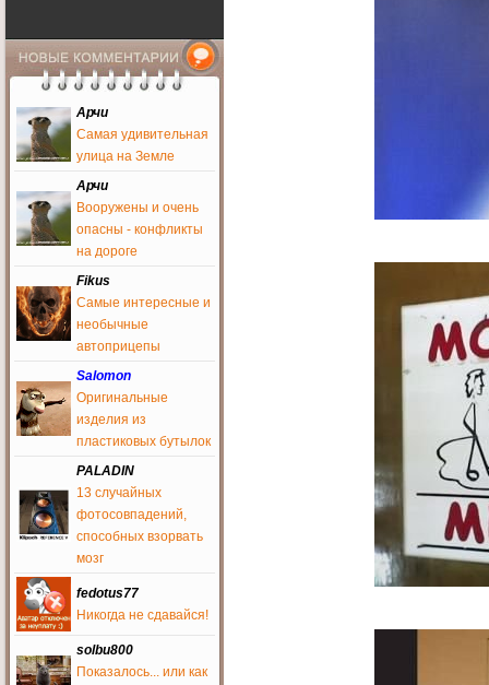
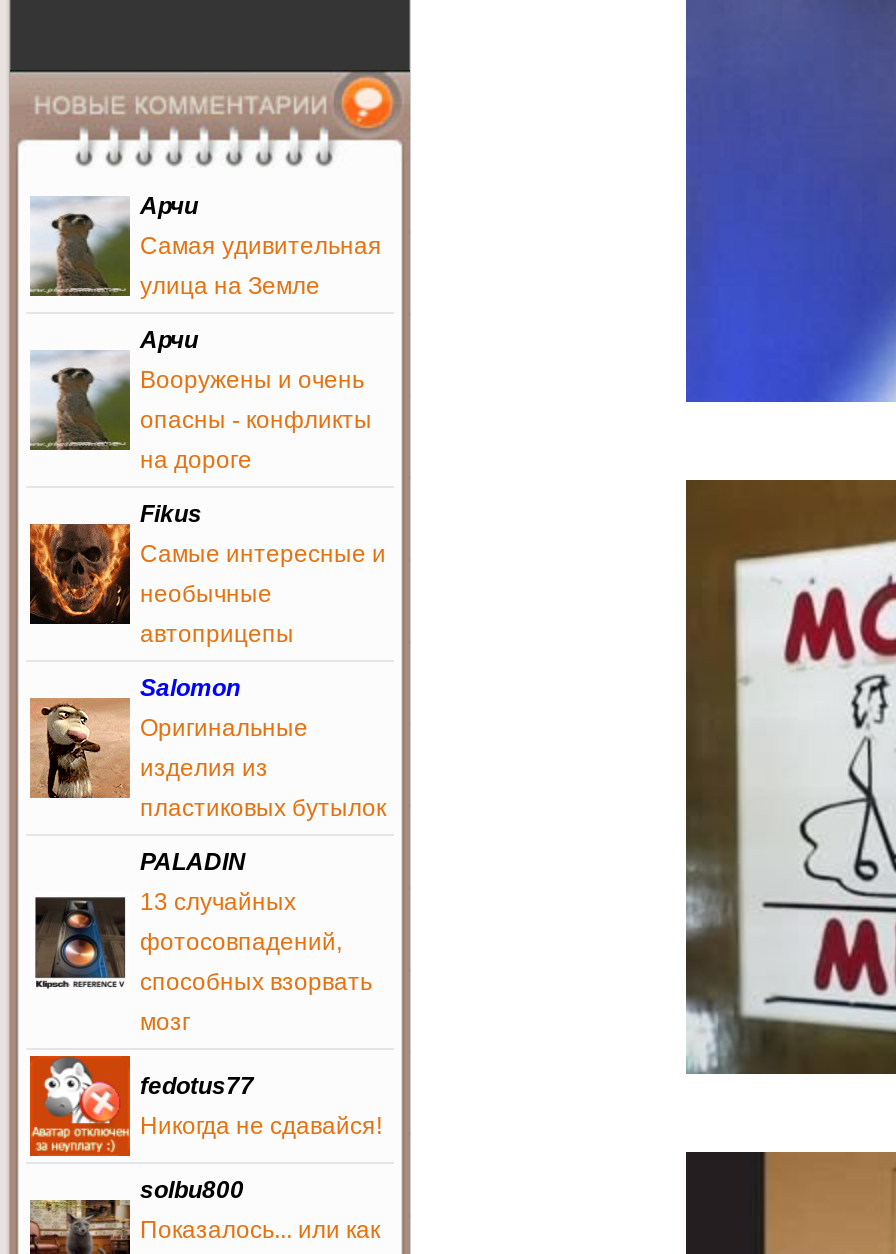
[15,386,52,437] [image] -> [30,704,96,800] [image]

